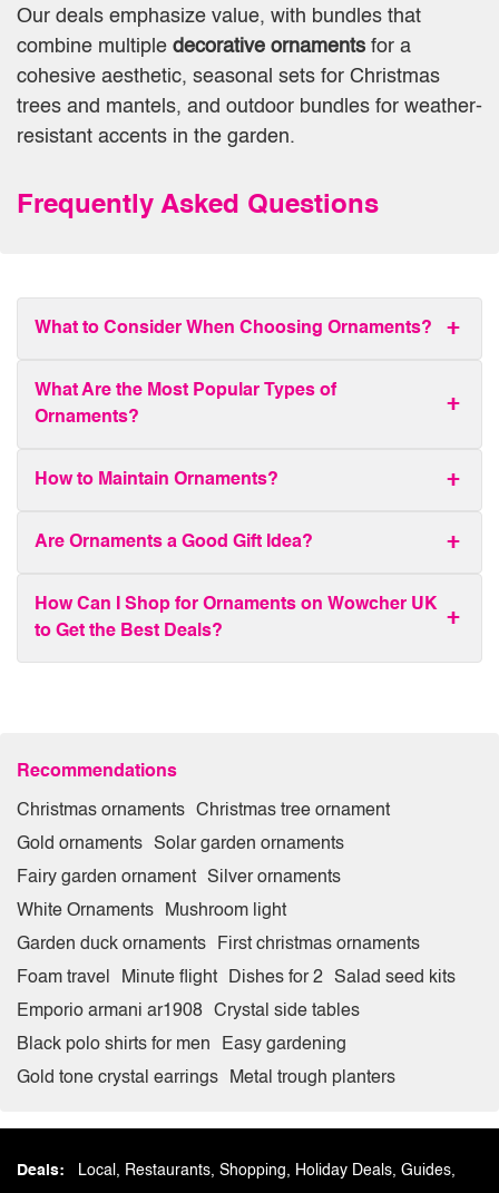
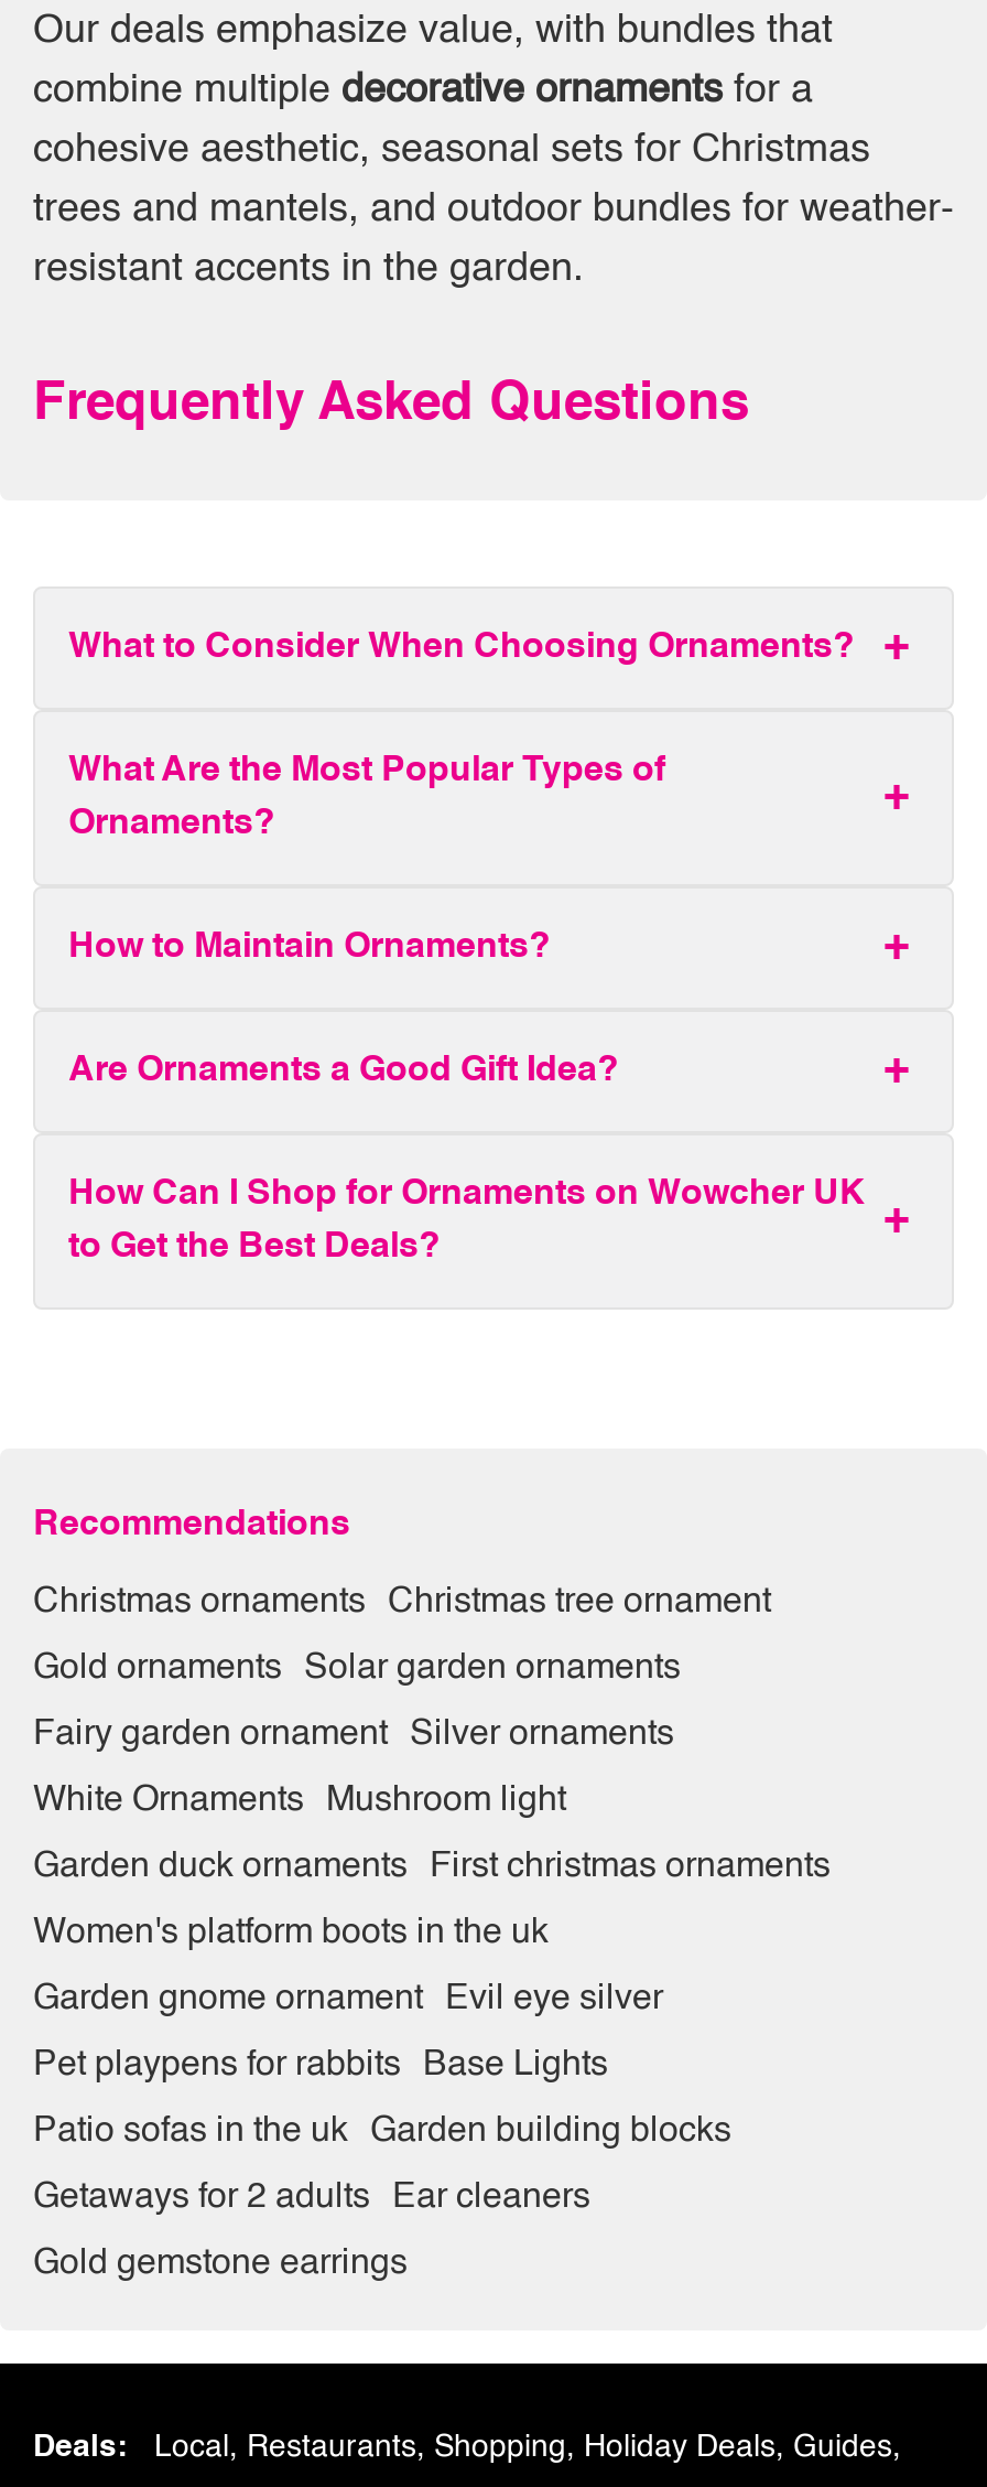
[17,969,456,1087] Foam travel | Minute flight | Dishes for 2 | Salad seed kits | Emporio armani ar1908 | Crystal side tables | Black polo shirts for men | Easy gardening | Gold tone crystal earrings | Metal trough planters -> [33,1916,731,2282] Women's platform boots in the uk | Garden gnome ornament | Evil eye silver | Pet playpens for rabbits | Base Lights | Patio sofas in the uk | Garden building blocks | Getaways for 2 adults | Ear cleaners | Gold gemstone earrings

